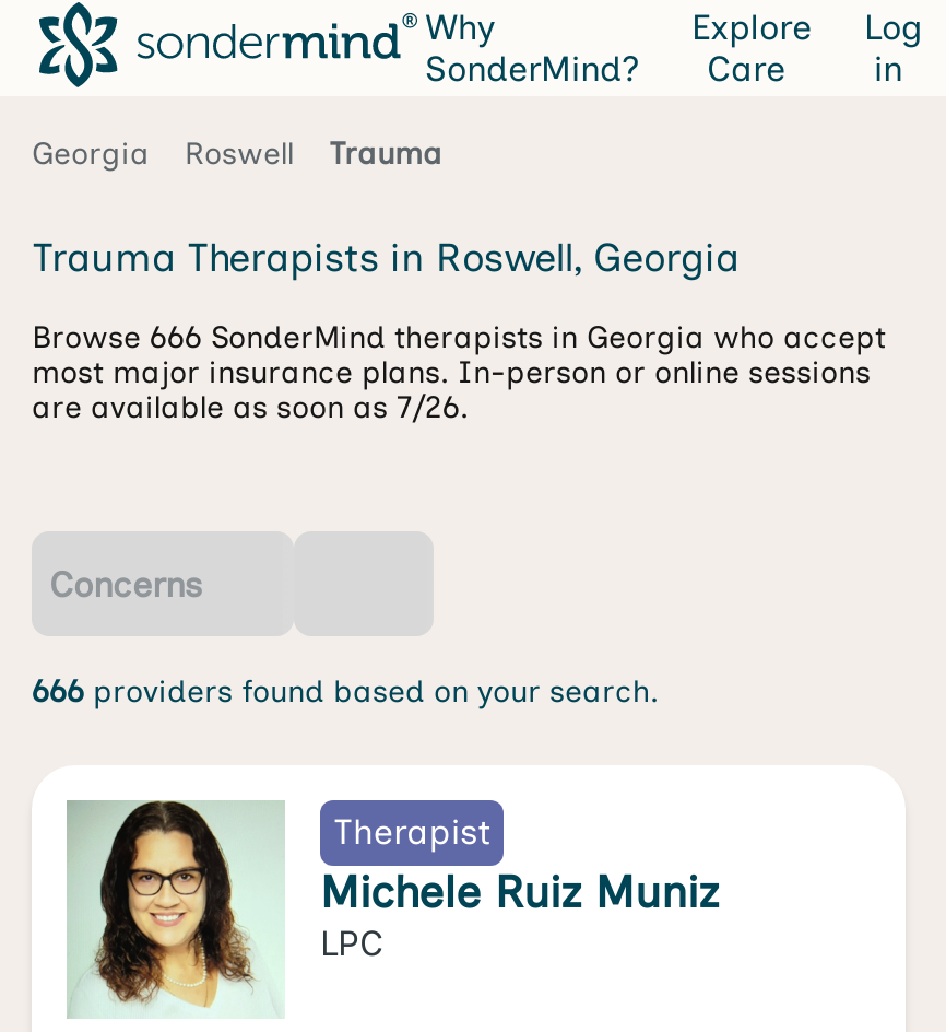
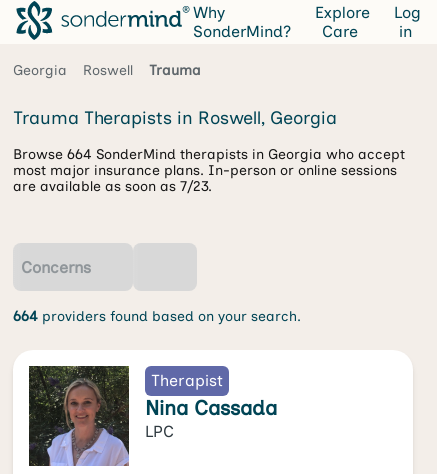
[32,319,886,356] Browse 666 SonderMind therapists in Georgia who accept -> [13,146,405,163] Browse 664 SonderMind therapists in Georgia who accept
[32,389,469,426] are available as soon as 7/26. -> [13,178,212,195] are available as soon as 7/23.
[32,673,659,711] 666 providers found based on your search. -> [13,308,301,325] 664 providers found based on your search.
[67,800,720,1019] [image] | Michele Ruiz Muniz -> [28,365,277,467] [image] | Nina Cassada

